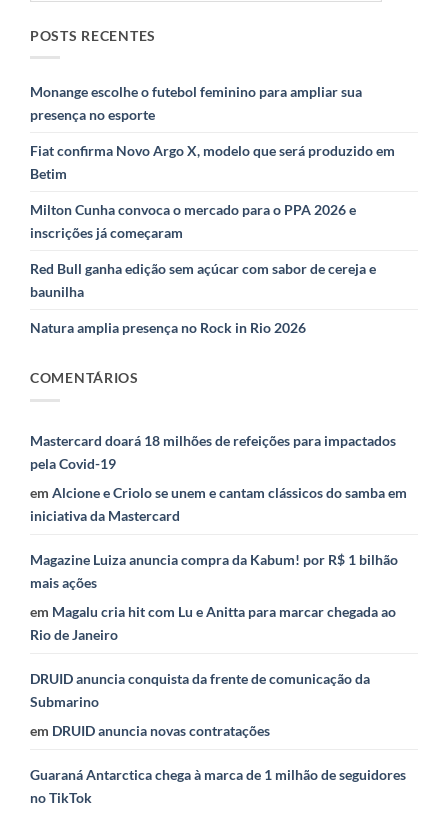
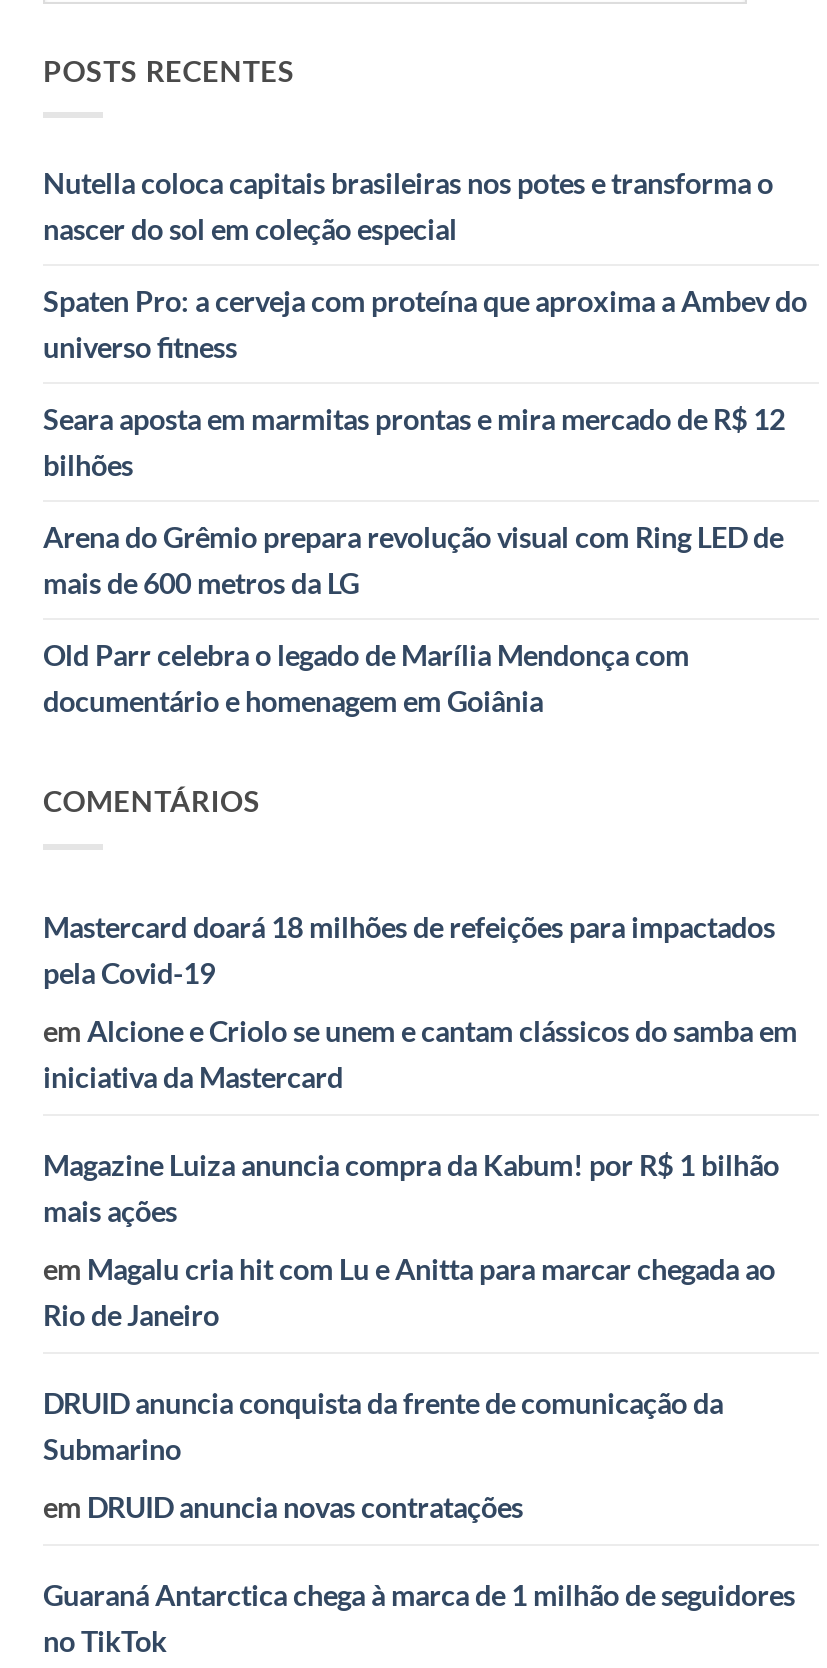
[30,82,362,122] Monange escolhe o futebol feminino para ampliar sua | presença no esporte -> [43,165,773,245] Nutella coloca capitais brasileiras nos potes e transforma o | nascer do sol em coleção especial
[30,141,395,181] Fiat confirma Novo Argo X, modelo que será produzido em | Betim -> [43,283,807,363] Spaten Pro: a cerveja com proteína que aproxima a Ambev do | universo fitness
[30,200,356,240] Milton Cunha convoca o mercado para o PPA 2026 e | inscrições já começaram -> [43,401,785,481] Seara aposta em marmitas prontas e mira mercado de R$ 12 | bilhões
[30,259,376,299] Red Bull ganha edição sem açúcar com sabor de cereja e | baunilha -> [43,519,783,599] Arena do Grêmio prepara revolução visual com Ring LED de | mais de 600 metros da LG
[30,318,306,335] Natura amplia presença no Rock in Rio 2026 -> [43,637,689,717] Old Parr celebra o legado de Marília Mendonça com | documentário e homenagem em Goiânia

